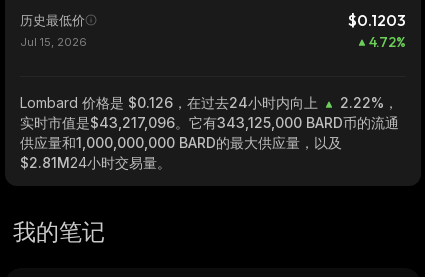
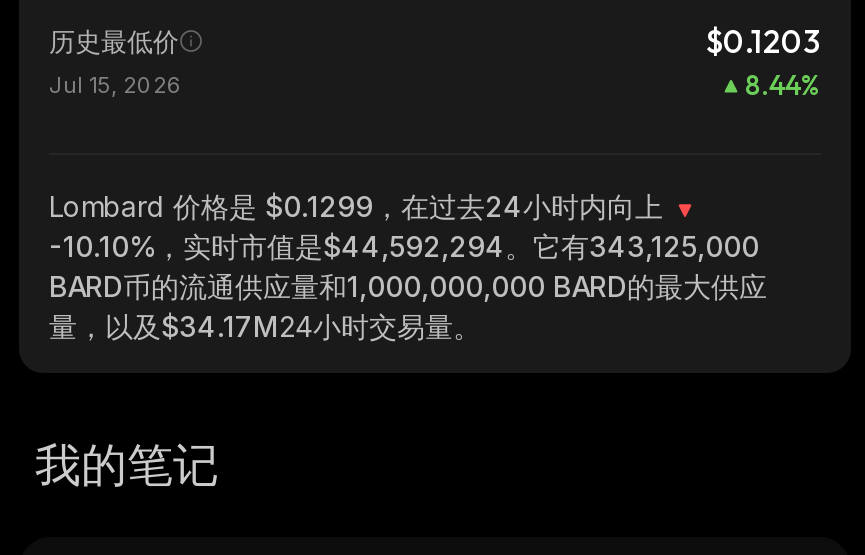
[369,33,406,51] 4.72% -> [745,67,821,103] 8.44%
[20,94,399,171] Lombard价格是 $0.126，在过去24小时内向上 | 2.22%， | 实时市值是$43,217,096。它有343,125,000 BARD币的流通 | 供应量和1,000,000,000 BARD的最大供应量，以及 | $2.81M24小时交易量。 -> [49,189,767,343] Lombard价格是 $0.1299，在过去24小时内向上 | -10.10%，实时市值是$44,592,294。它有343,125,000 | BARD币的流通供应量和1,000,000,000 BARD的最大供应 | 量，以及$34.17M24小时交易量。

